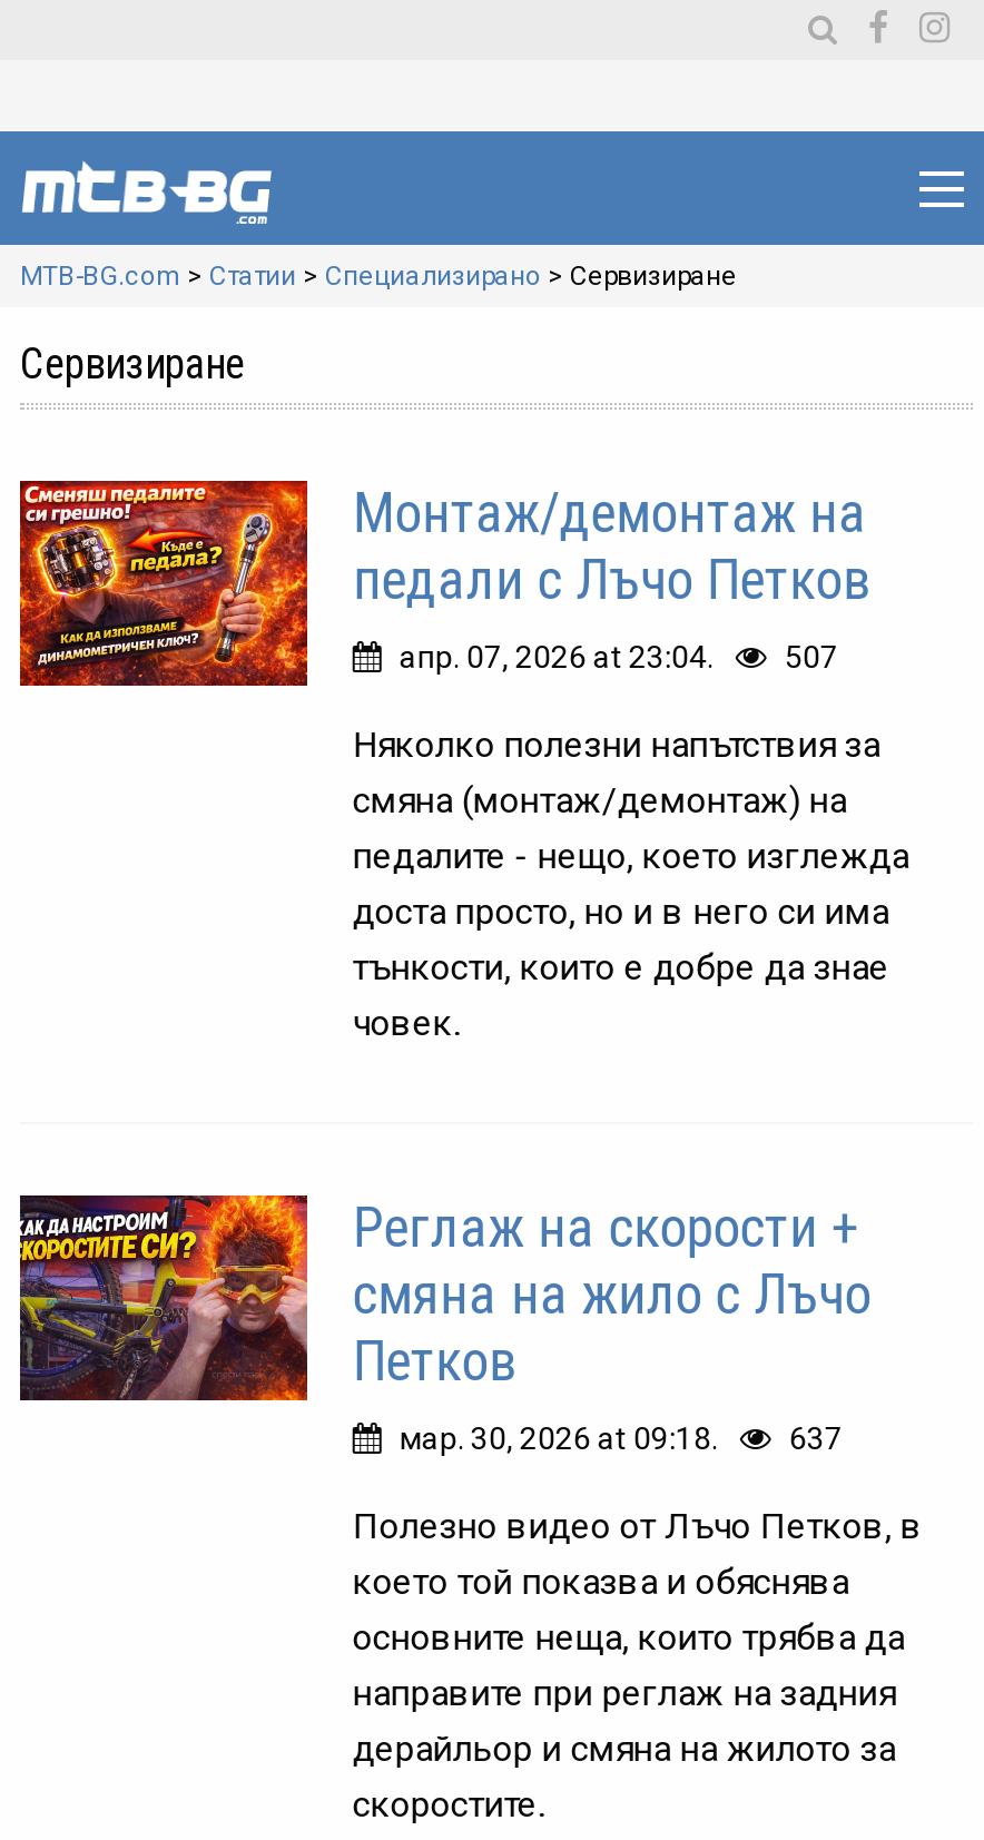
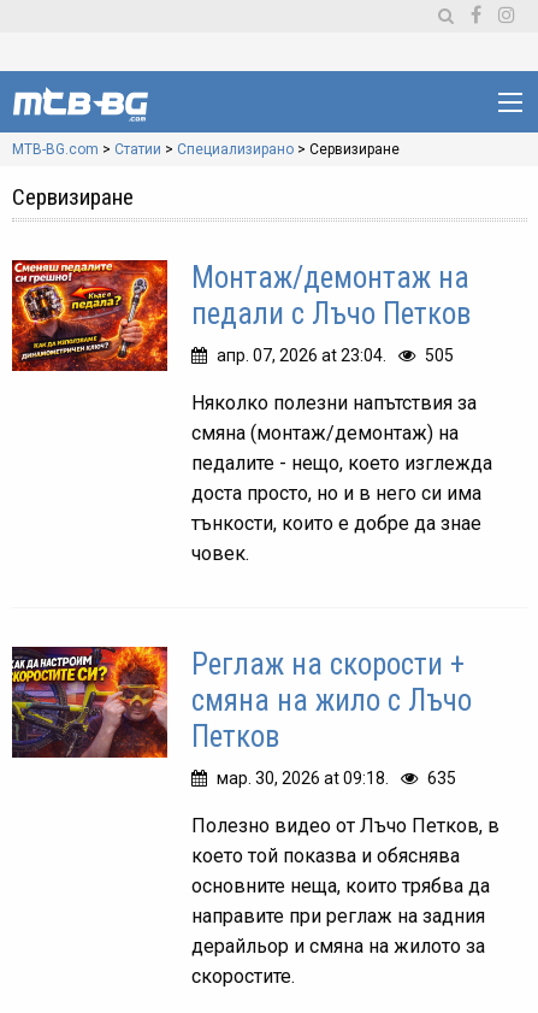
[399,639,838,675] апр. 07, 2026 at 23:04. 507 -> [217,346,454,365] апр. 07, 2026 at 23:04. 505
[399,1420,842,1456] мар. 30, 2026 at 09:18. 637 -> [217,768,457,788] мар. 30, 2026 at 09:18. 635

